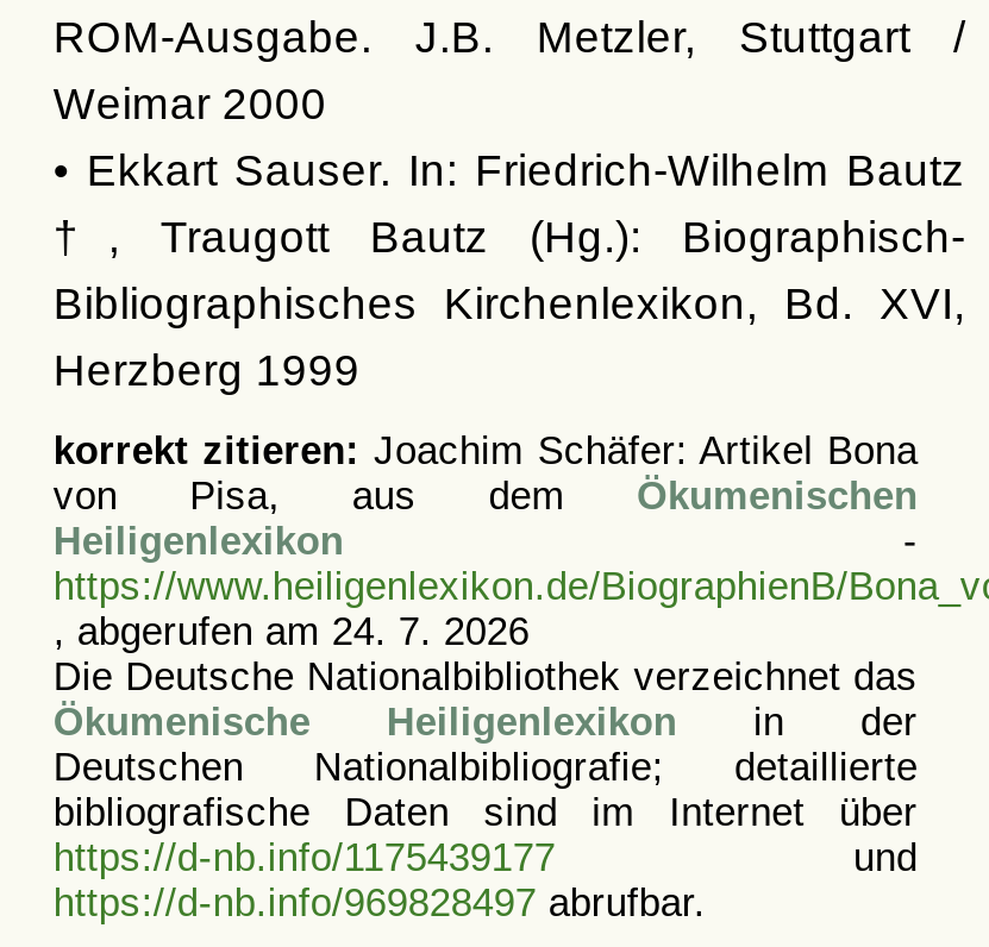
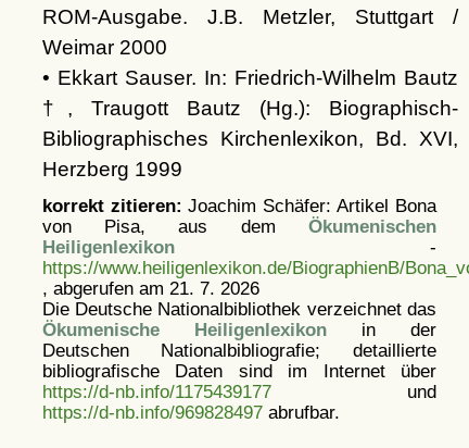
[53,608,529,651] , abgerufen am 24. 7. 2026 -> [42,278,259,297] , abgerufen am 21. 7. 2026

